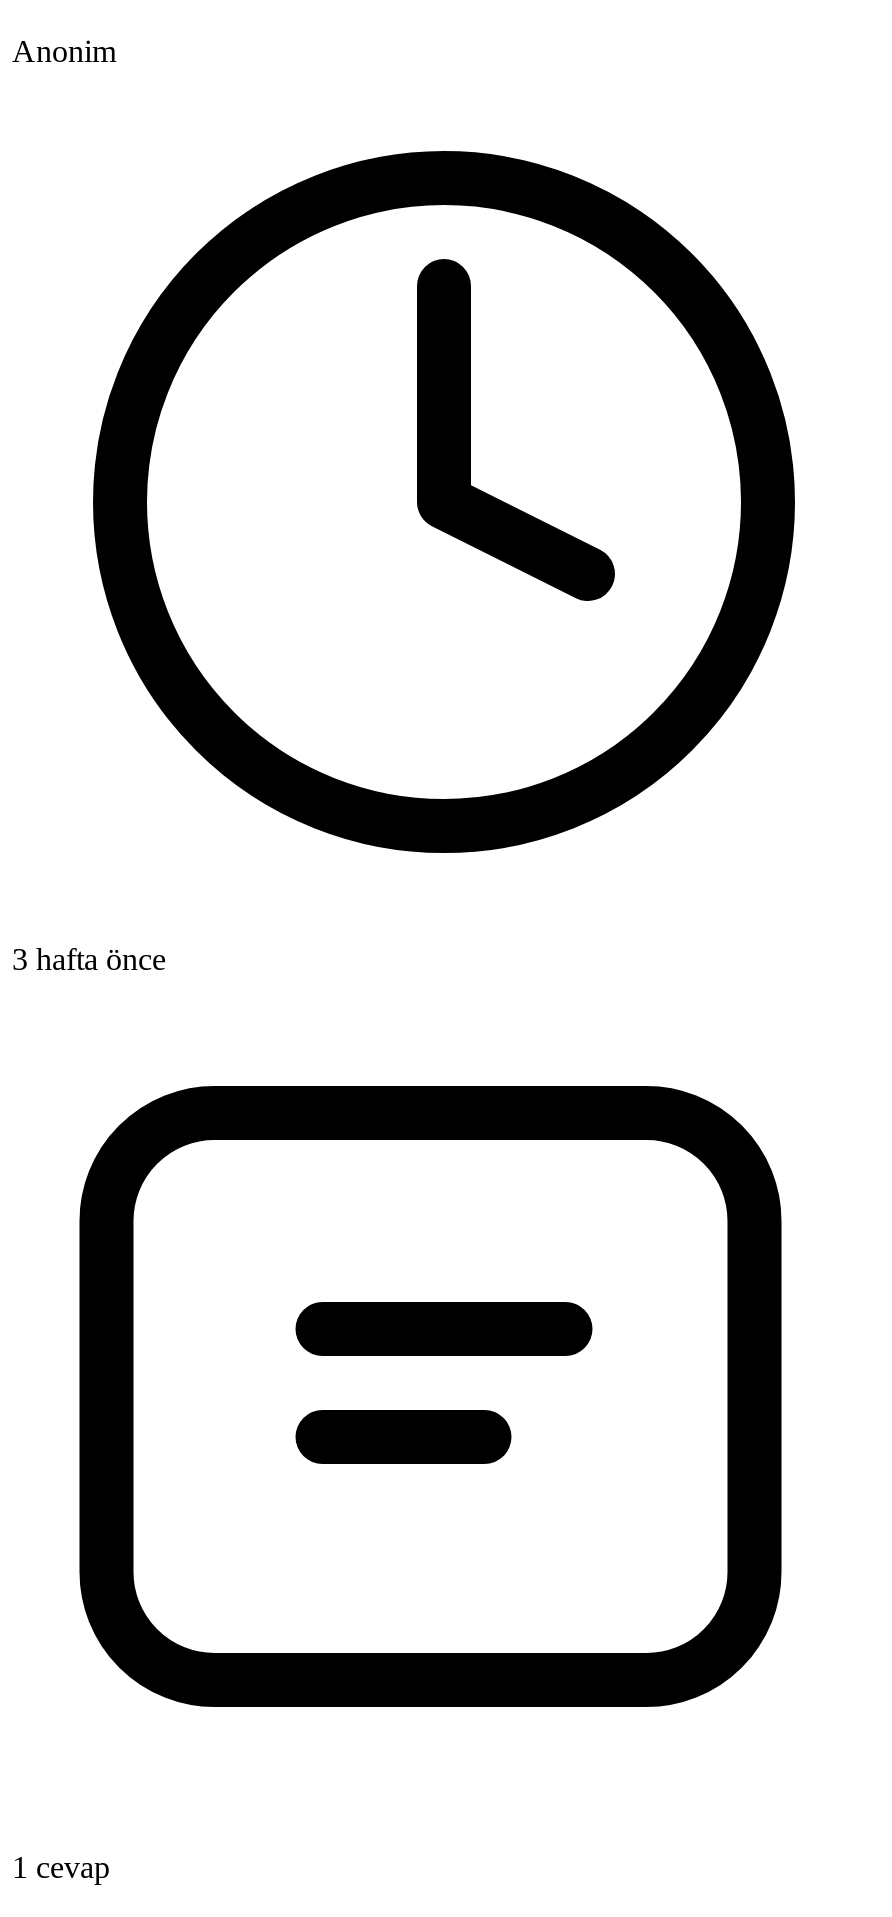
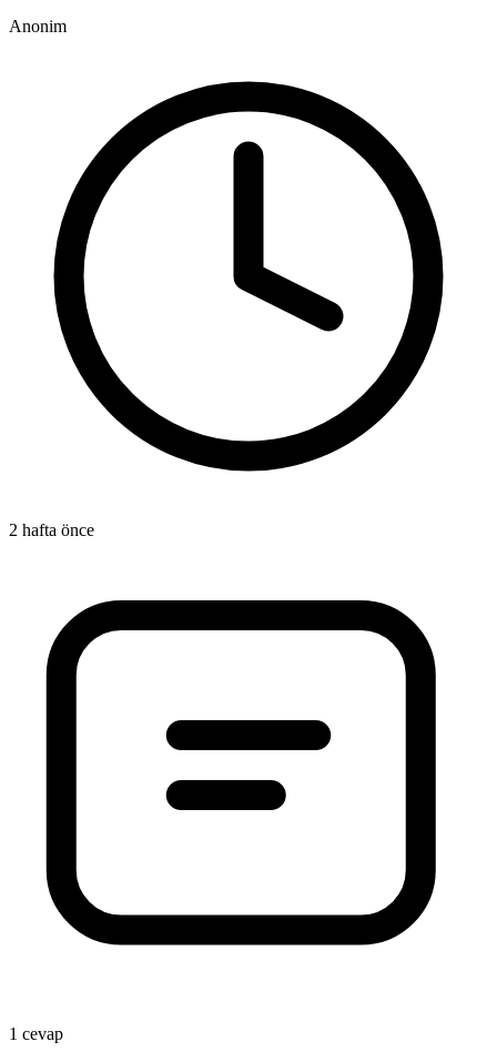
[12,942,166,976] 3 hafta önce -> [9,520,94,539] 2 hafta önce

